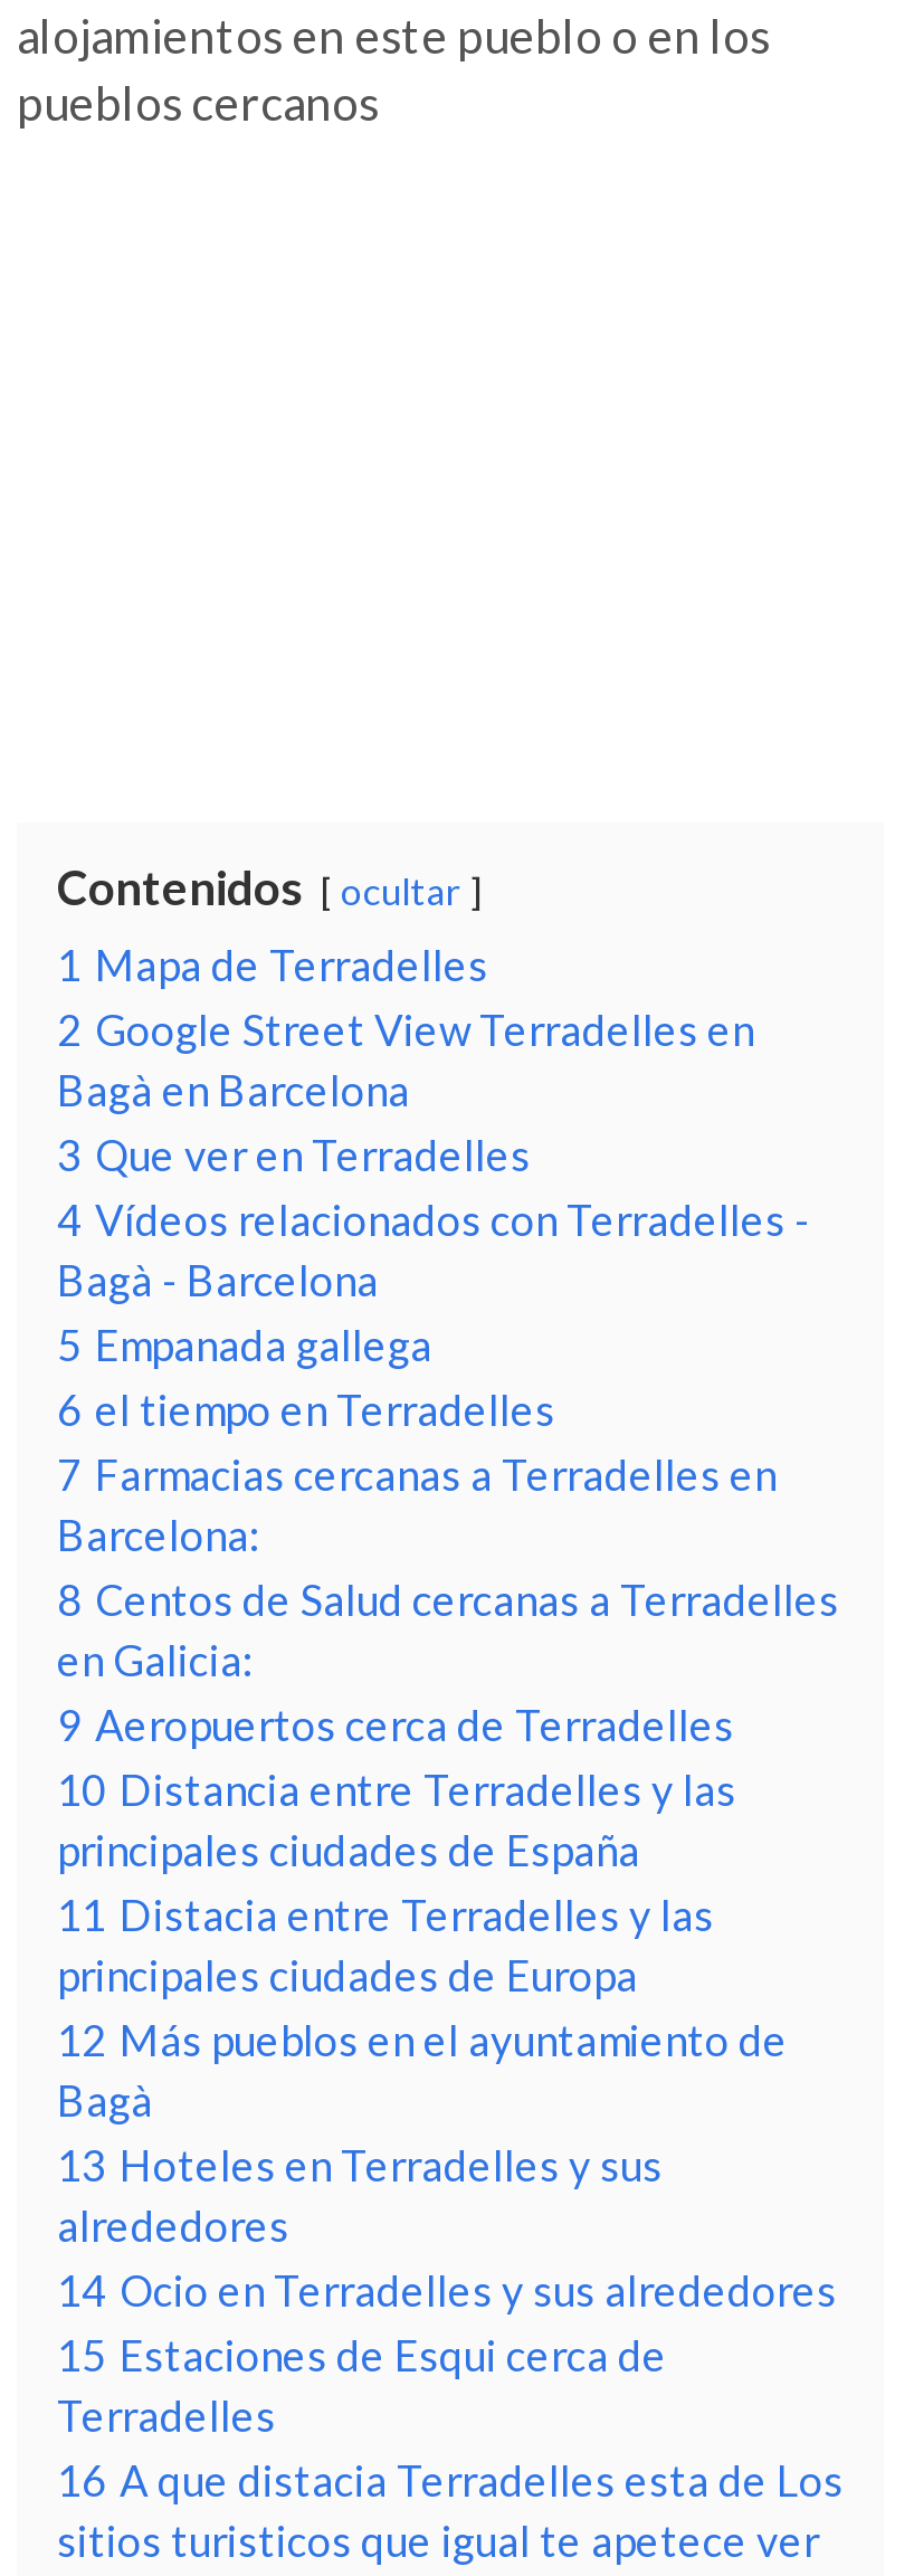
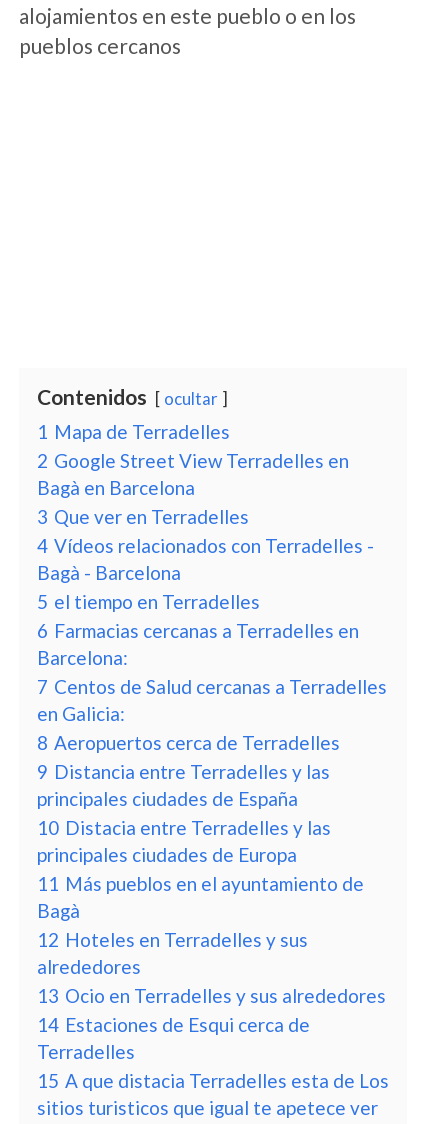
[57,1319,777,1500] 5 Empanada gallega | 6 el tiempo en Terradelles | 7 Farmacias cercanas a Terradelles en -> [37,590,359,642] 5 el tiempo en Terradelles | 6 Farmacias cercanas a Terradelles en
[57,1574,839,1625] 8 Centos de Salud cercanas a Terradelles -> [37,675,387,698] 7 Centos de Salud cercanas a Terradelles
[57,1699,734,1750] 9 Aeropuertos cerca de Terradelles -> [37,731,340,754] 8 Aeropuertos cerca de Terradelles
[57,1764,736,1815] 10 Distancia entre Terradelles y las -> [37,760,330,783] 9 Distancia entre Terradelles y las
[57,1889,714,1940] 11 Distacia entre Terradelles y las -> [37,816,331,839] 10 Distacia entre Terradelles y las
[57,2014,788,2065] 12 Más pueblos en el ayuntamiento de -> [37,872,364,895] 11 Más pueblos en el ayuntamiento de
[57,2139,663,2190] 13 Hoteles en Terradelles y sus -> [37,928,308,951] 12 Hoteles en Terradelles y sus
[57,2264,837,2316] 14 Ocio en Terradelles y sus alrededores -> [37,984,386,1007] 13 Ocio en Terradelles y sus alrededores
[57,2329,667,2380] 15 Estaciones de Esqui cerca de -> [37,1013,310,1036] 14 Estaciones de Esqui cerca de
[57,2454,844,2506] 16 A que distacia Terradelles esta de Los -> [37,1069,389,1092] 15 A que distacia Terradelles esta de Los

